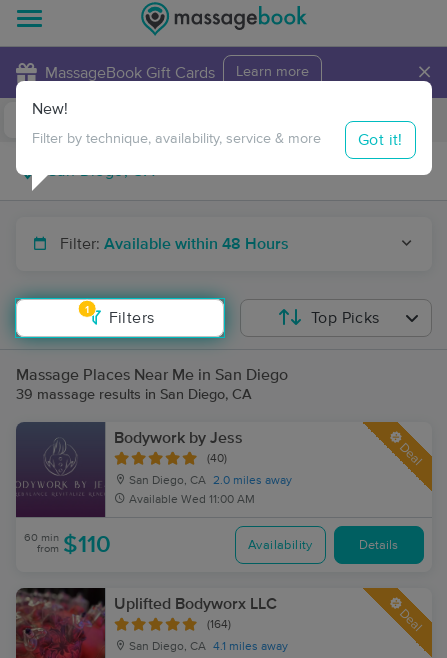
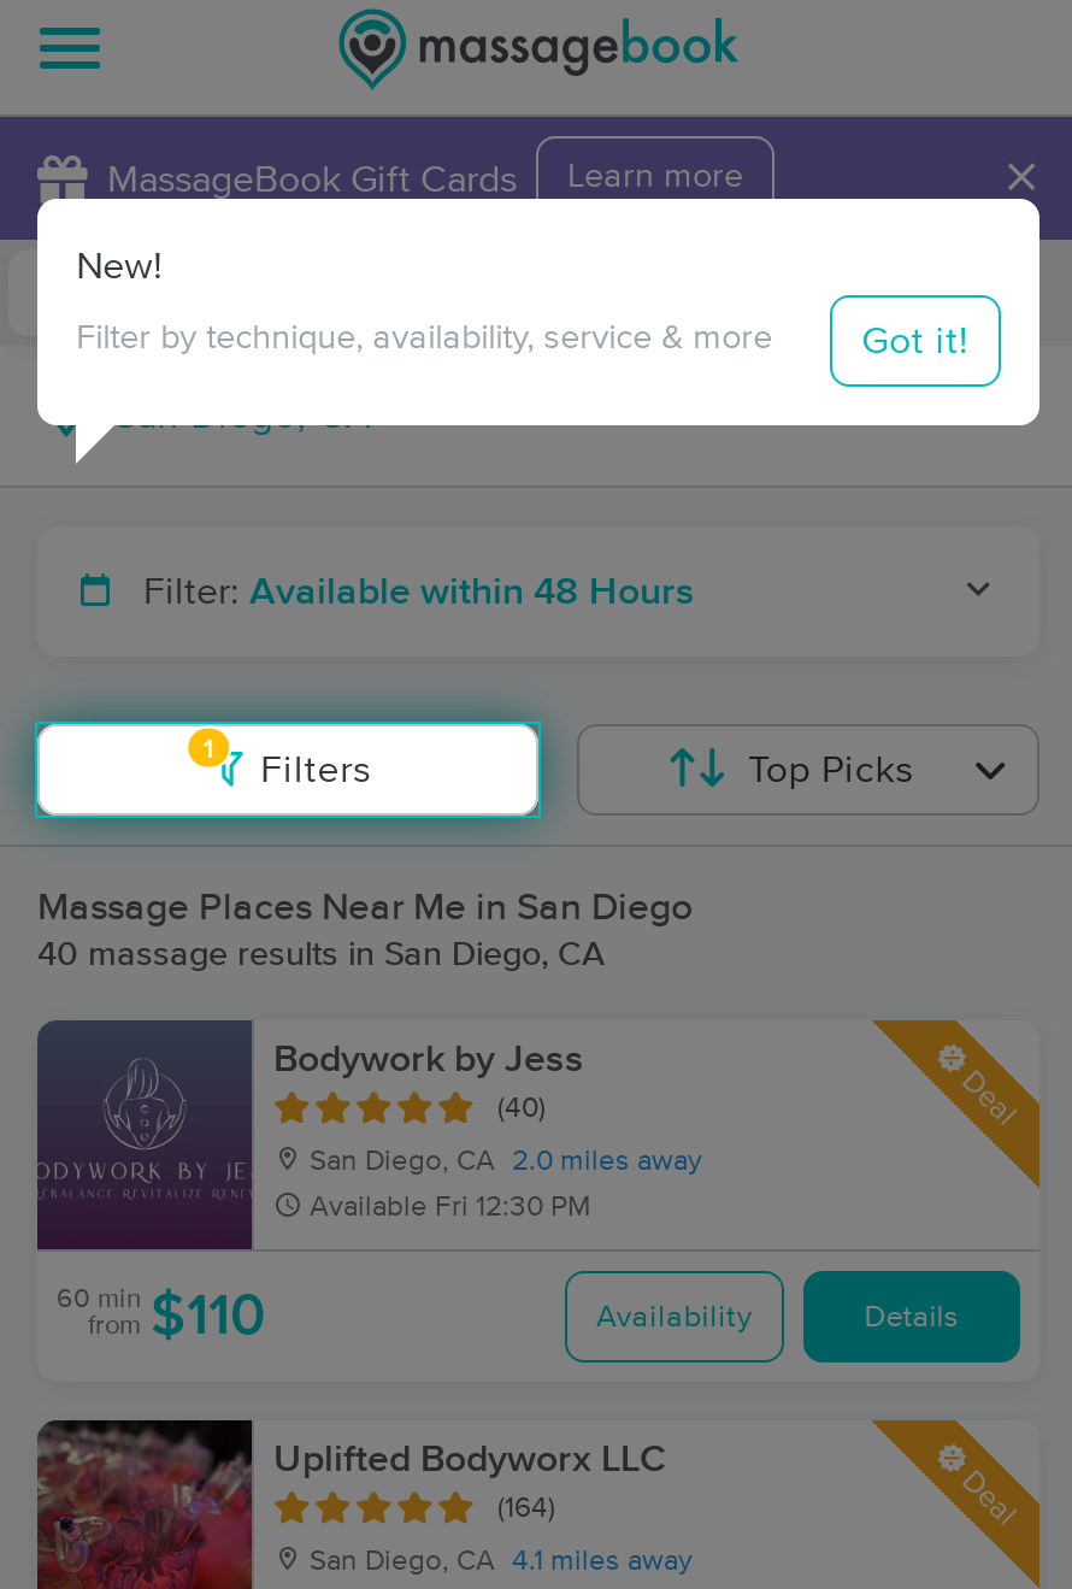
[16,388,252,402] 39 massage results in San Diego, CA -> [37,938,606,972] 40 massage results in San Diego, CA
[129,494,255,506] Available Wed 11:00 AM -> [310,1194,591,1223] Available Fri 12:30 PM

